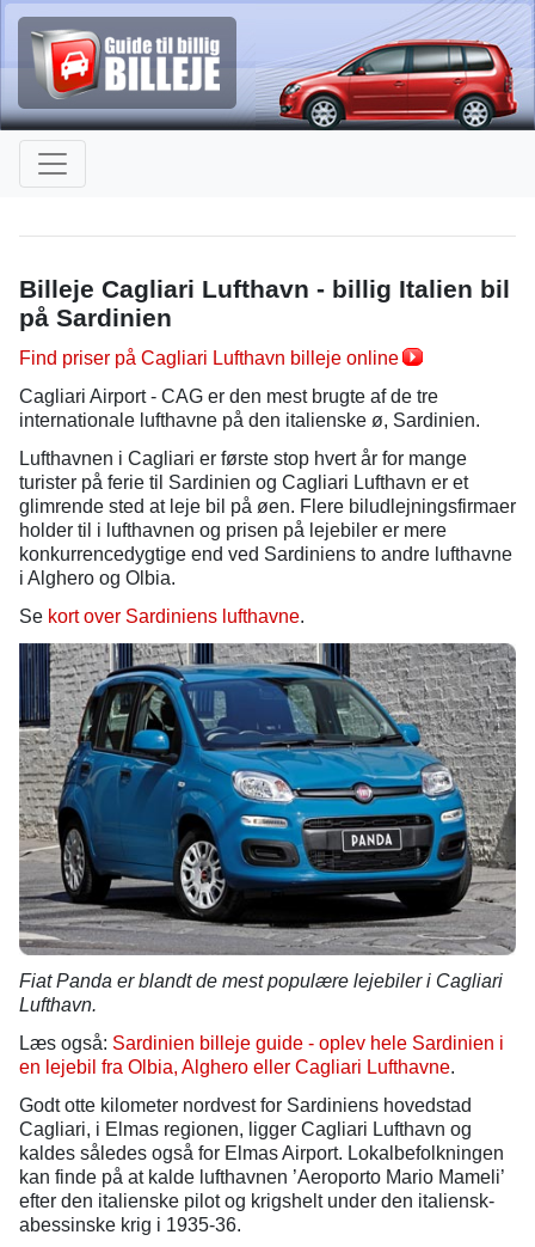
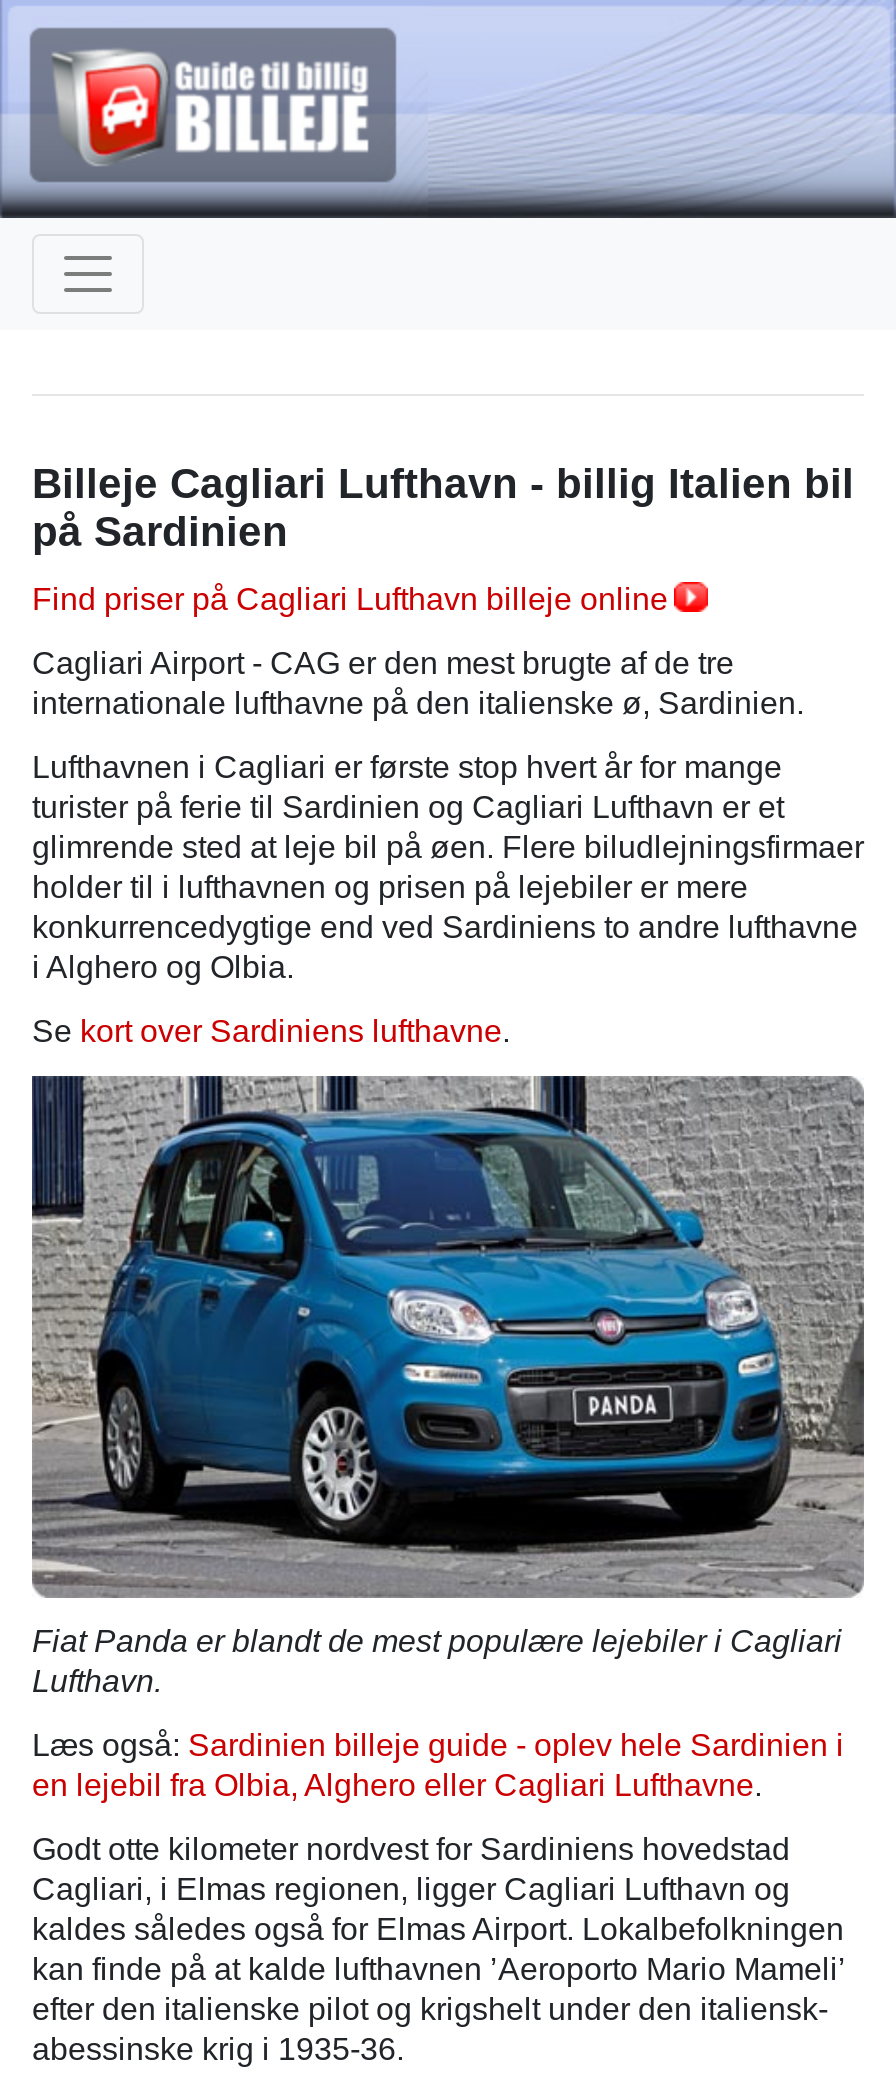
[278,38,518,128] [image] -> [468,66,866,212] [image]

